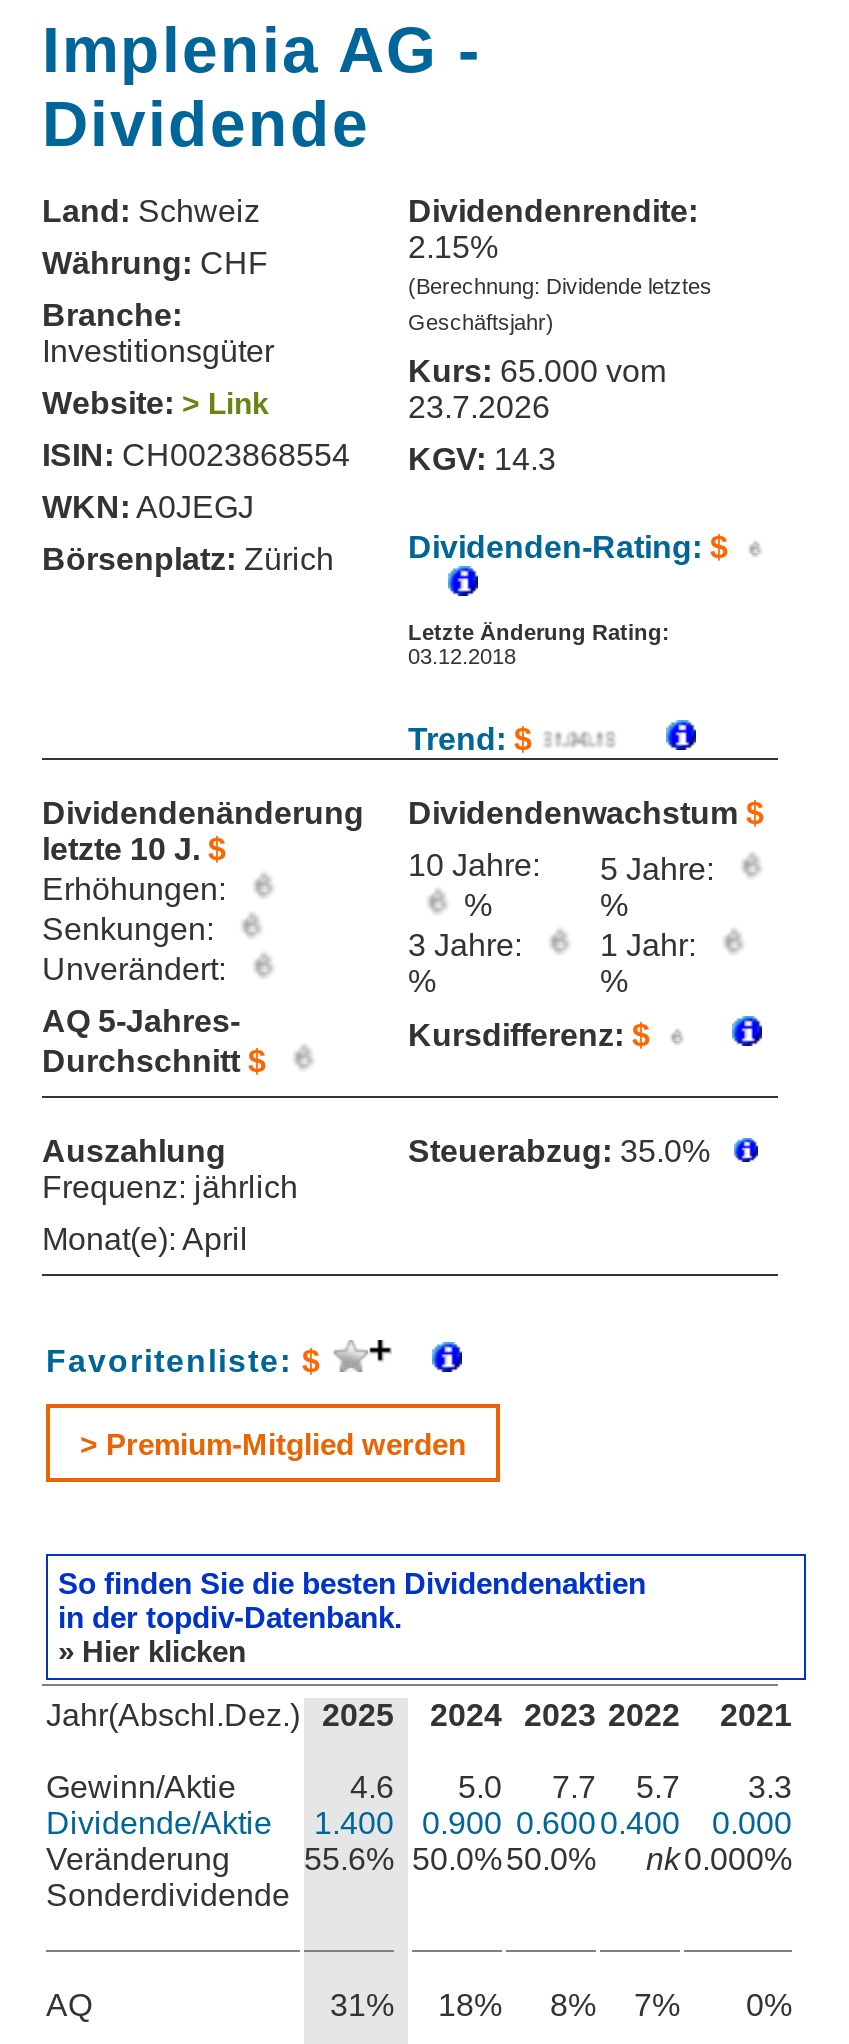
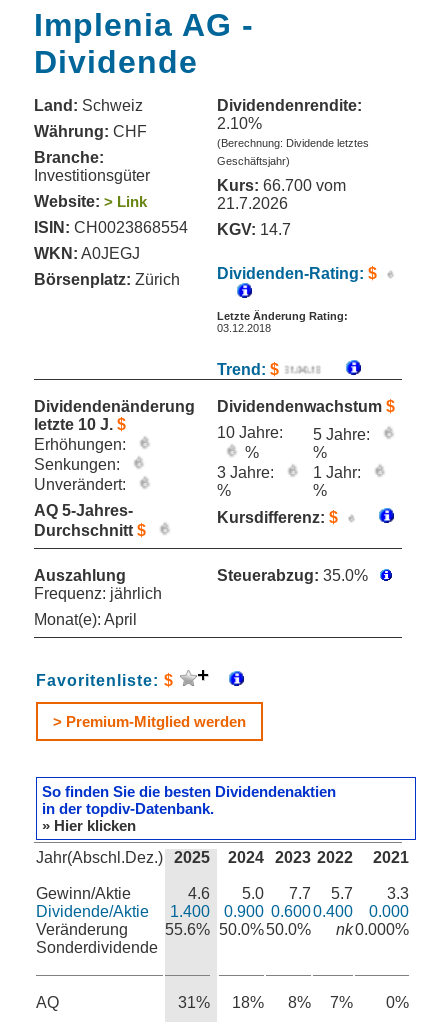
[408,230,498,264] 2.15% -> [217,115,262,132] 2.10%
[408,354,666,388] Kurs: 65.000 vom -> [217,177,346,194] Kurs: 66.700 vom
[408,390,550,424] 23.7.2026 -> [217,195,288,212] 21.7.2026
[42,438,556,476] ISIN: CH0023868554 KGV: 14.3 -> [34,219,291,238] ISIN: CH0023868554 KGV: 14.7

